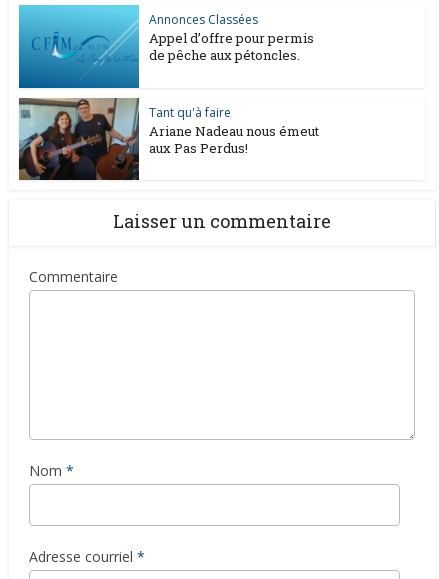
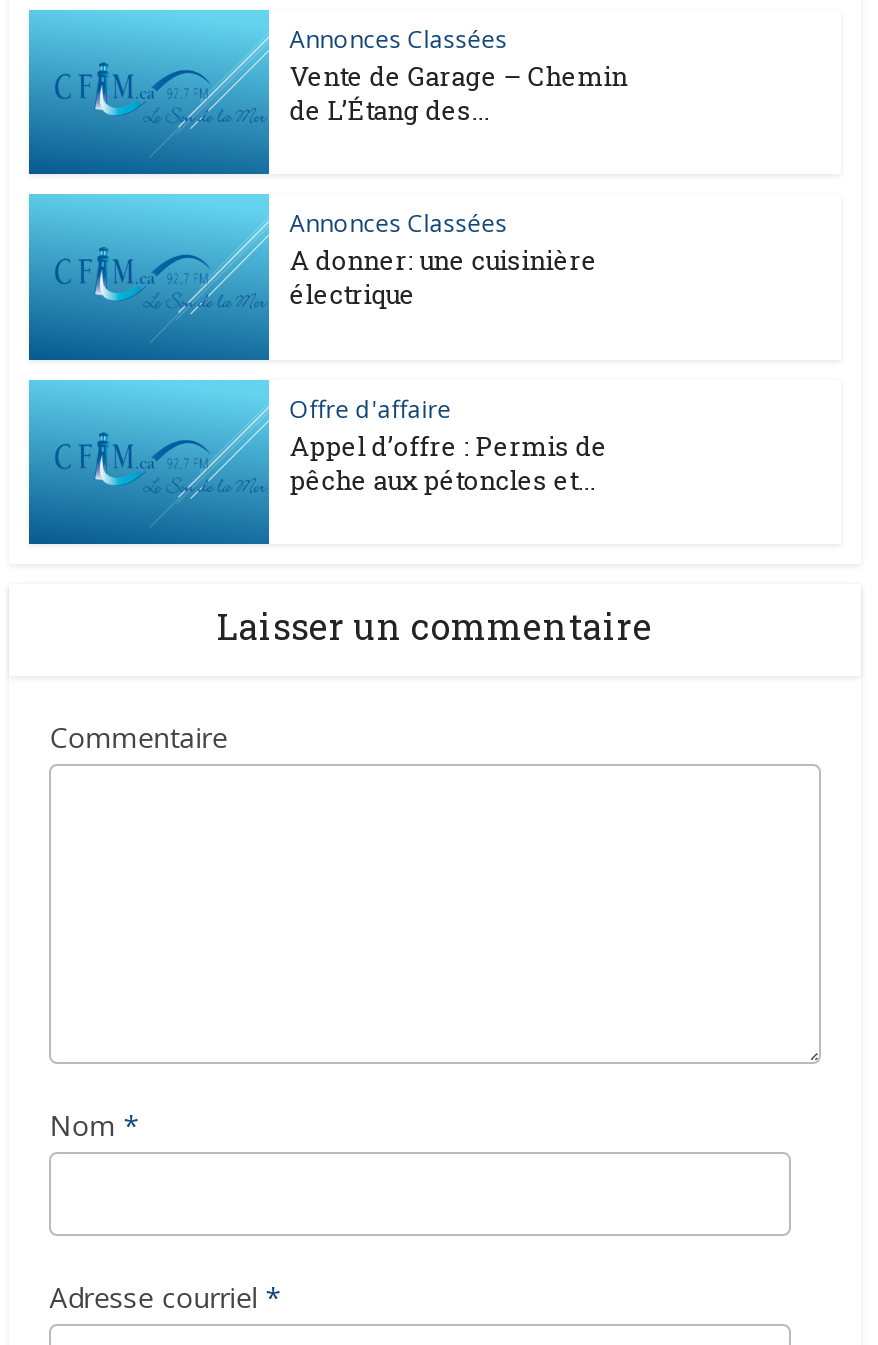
[18,29,319,181] [image] | Appel d’offre pour permis | de pêche aux pétoncles. | Tant qu'à faire | Ariane Nadeau nous émeut | aux Pas Perdus! -> [27,59,627,547] [image] | Vente de Garage – Chemin | de L’Étang des... | Annonces Classées | A donner: une cuisinière | électrique | Offre d'affaire | Appel d’offre : Permis de | pêche aux pétoncles et...

